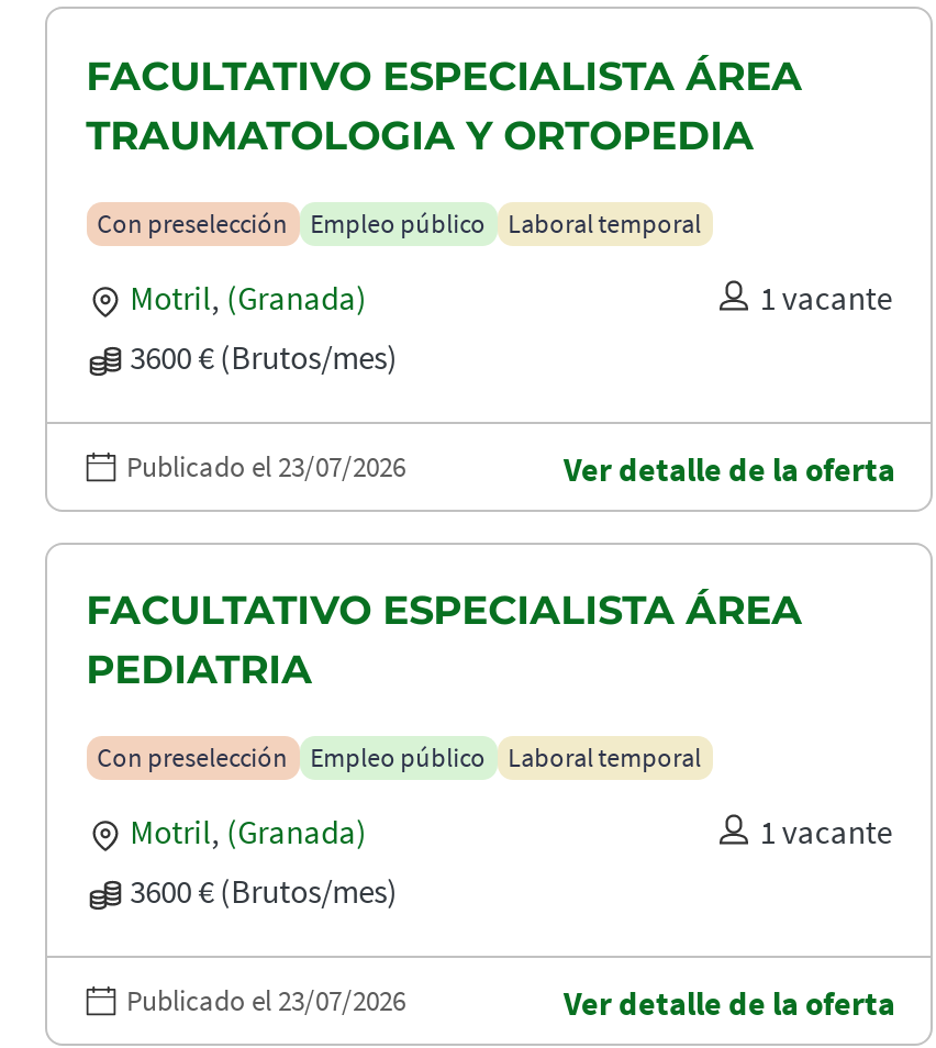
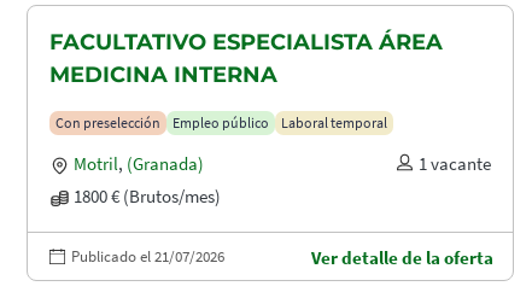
[86,111,754,160] TRAUMATOLOGIA Y ORTOPEDIA -> [49,62,277,88] MEDICINA INTERNA
[86,335,895,1020] 3600 € (Brutos/mes) | Publicado el 23/07/2026 | Ver detalle de la oferta | FACULTATIVO ESPECIALISTA ÁREA | PEDIATRIA | Con preselección | Empleo público | Laboral temporal | Motril, (Granada) | 1 vacante | 3600 € (Brutos/mes) | Publicado el 23/07/2026 -> [71,185,224,267] 1800 € (Brutos/mes) | Publicado el 21/07/2026

